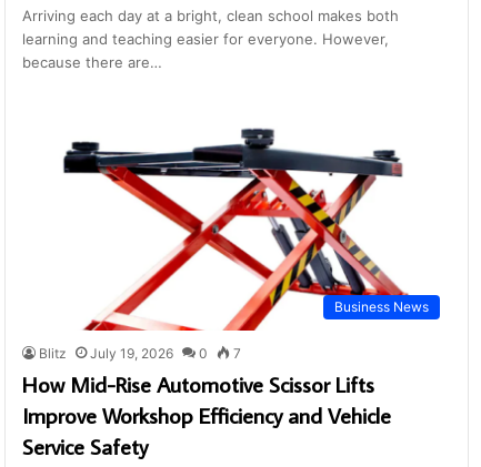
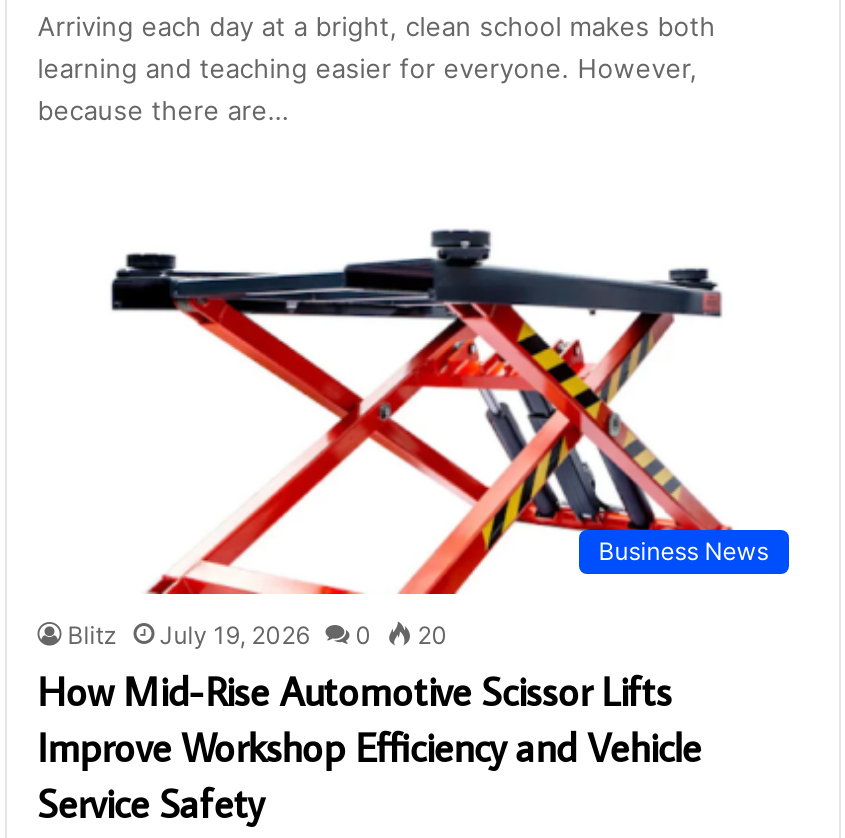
[39,346,241,362] Blitz July 19, 2026 0 7 -> [68,620,448,650] Blitz July 19, 2026 0 20

